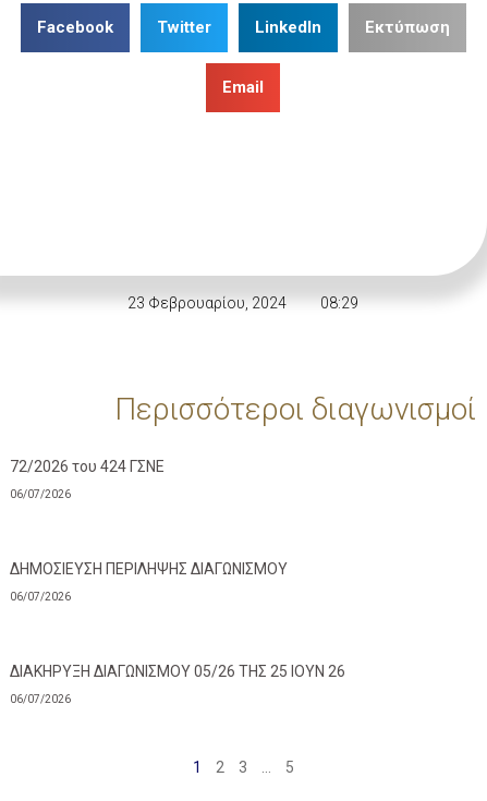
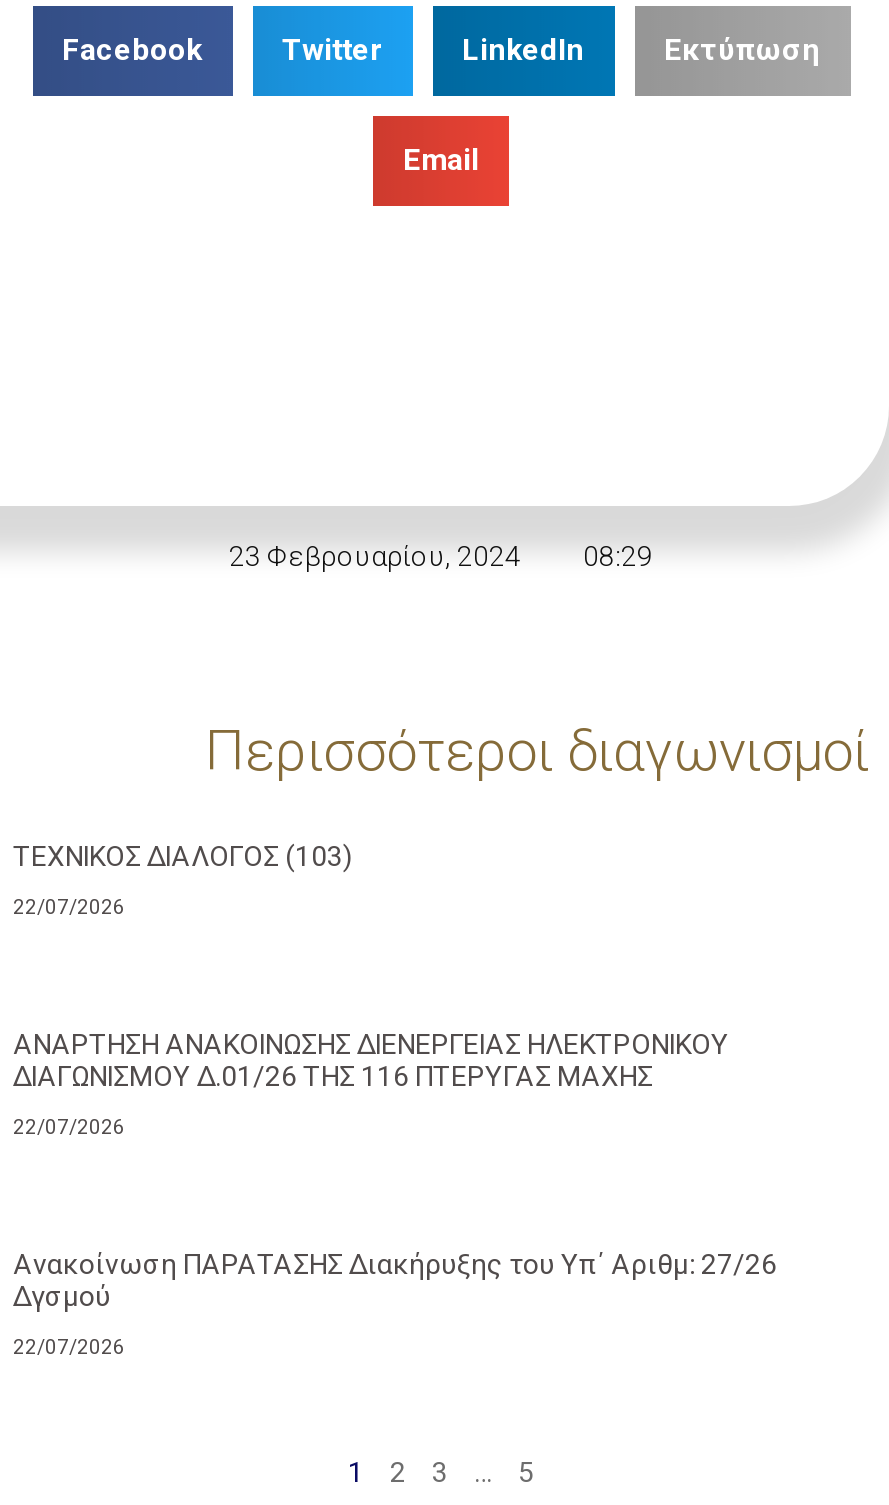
[10,458,165,475] 72/2026 του 424 ΓΣΝΕ -> [13,840,353,872] ΤΕΧΝΙΚΟΣ ΔΙΑΛΟΓΟΣ (103)
[10,488,71,500] 06/07/2026 -> [13,896,125,918] 22/07/2026
[10,560,288,577] ΔΗΜΟΣΙΕΥΣΗ ΠΕΡΙΛΗΨΗΣ ΔΙΑΓΩΝΙΣΜΟΥ -> [13,1028,729,1092] ΑΝΑΡΤΗΣΗ ΑΝΑΚΟΙΝΩΣΗΣ ΔΙΕΝΕΡΓΕΙΑΣ ΗΛΕΚΤΡΟΝΙΚΟΥ | ΔΙΑΓΩΝΙΣΜΟΥ Δ.01/26 ΤΗΣ 116 ΠΤΕΡΥΓΑΣ ΜΑΧΗΣ
[10,591,71,603] 06/07/2026 -> [13,1116,125,1138] 22/07/2026
[10,662,345,680] ΔΙΑΚΗΡΥΞΗ ΔΙΑΓΩΝΙΣΜΟΥ 05/26 ΤΗΣ 25 ΙΟΥΝ 26 -> [13,1248,777,1312] Ανακοίνωση ΠΑΡΑΤΑΣΗΣ Διακήρυξης του Υπ΄ Αριθμ: 27/26 | Δγσμού
[10,693,71,705] 06/07/2026 -> [13,1336,125,1358] 22/07/2026

